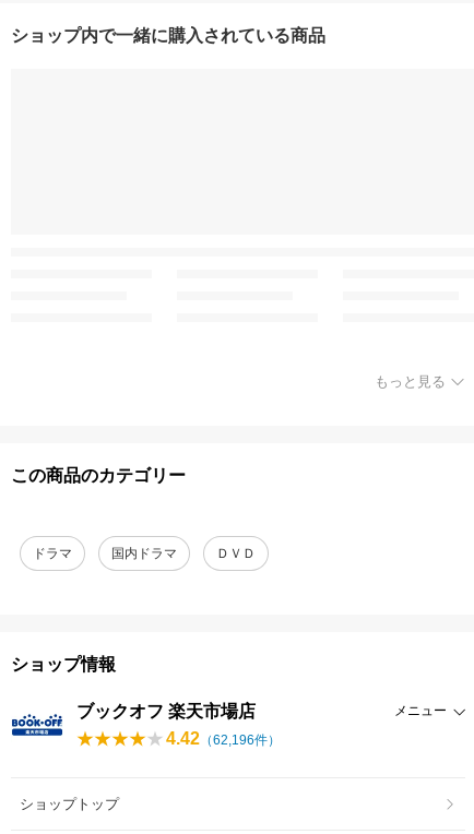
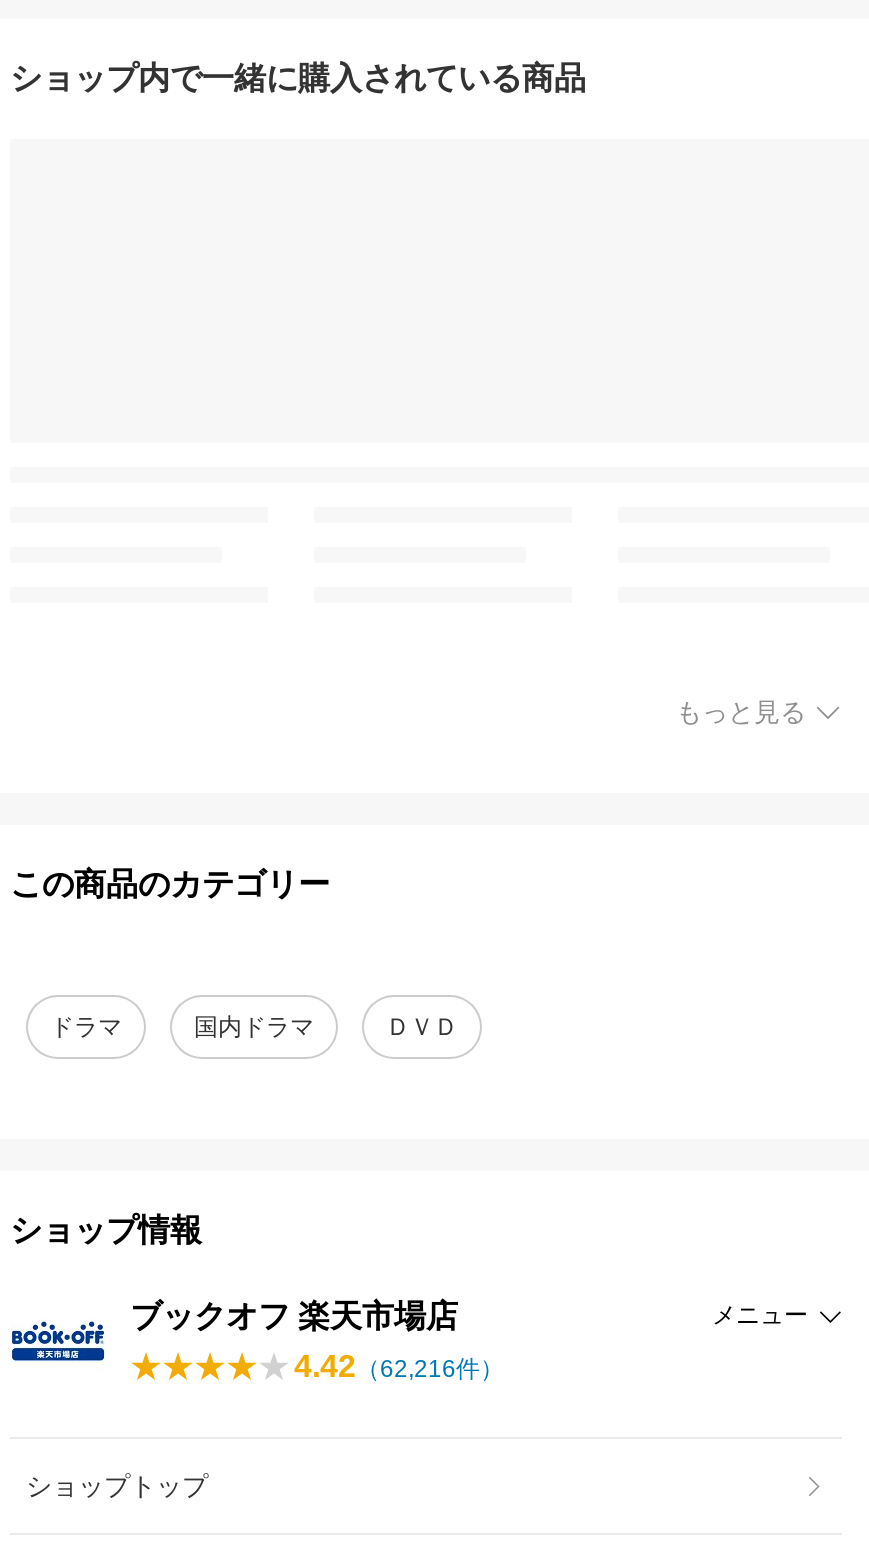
[166,729,281,748] 4.42（62,196件） -> [294,1349,504,1383] 4.42（62,216件）

